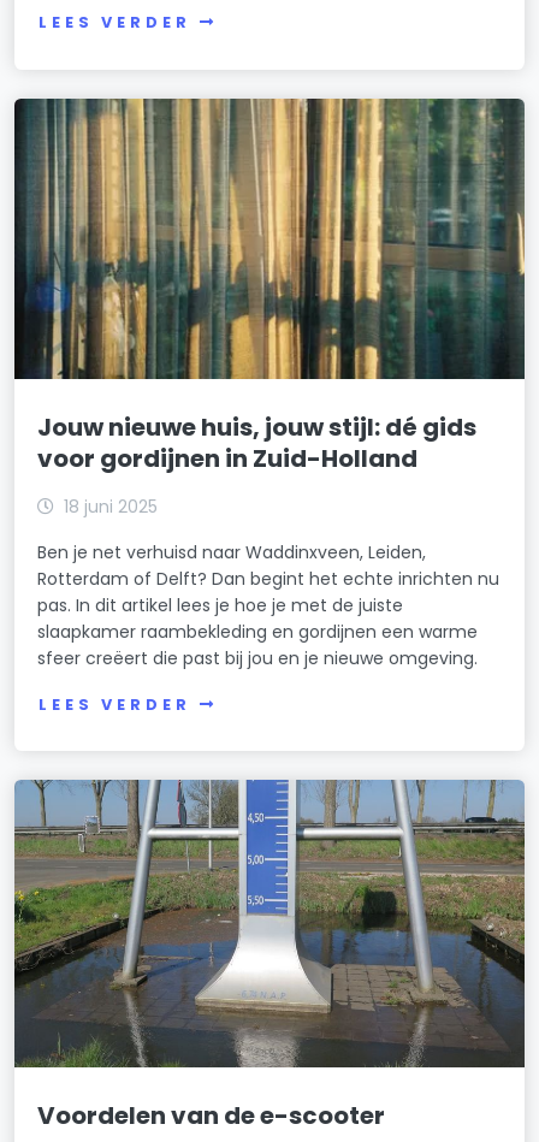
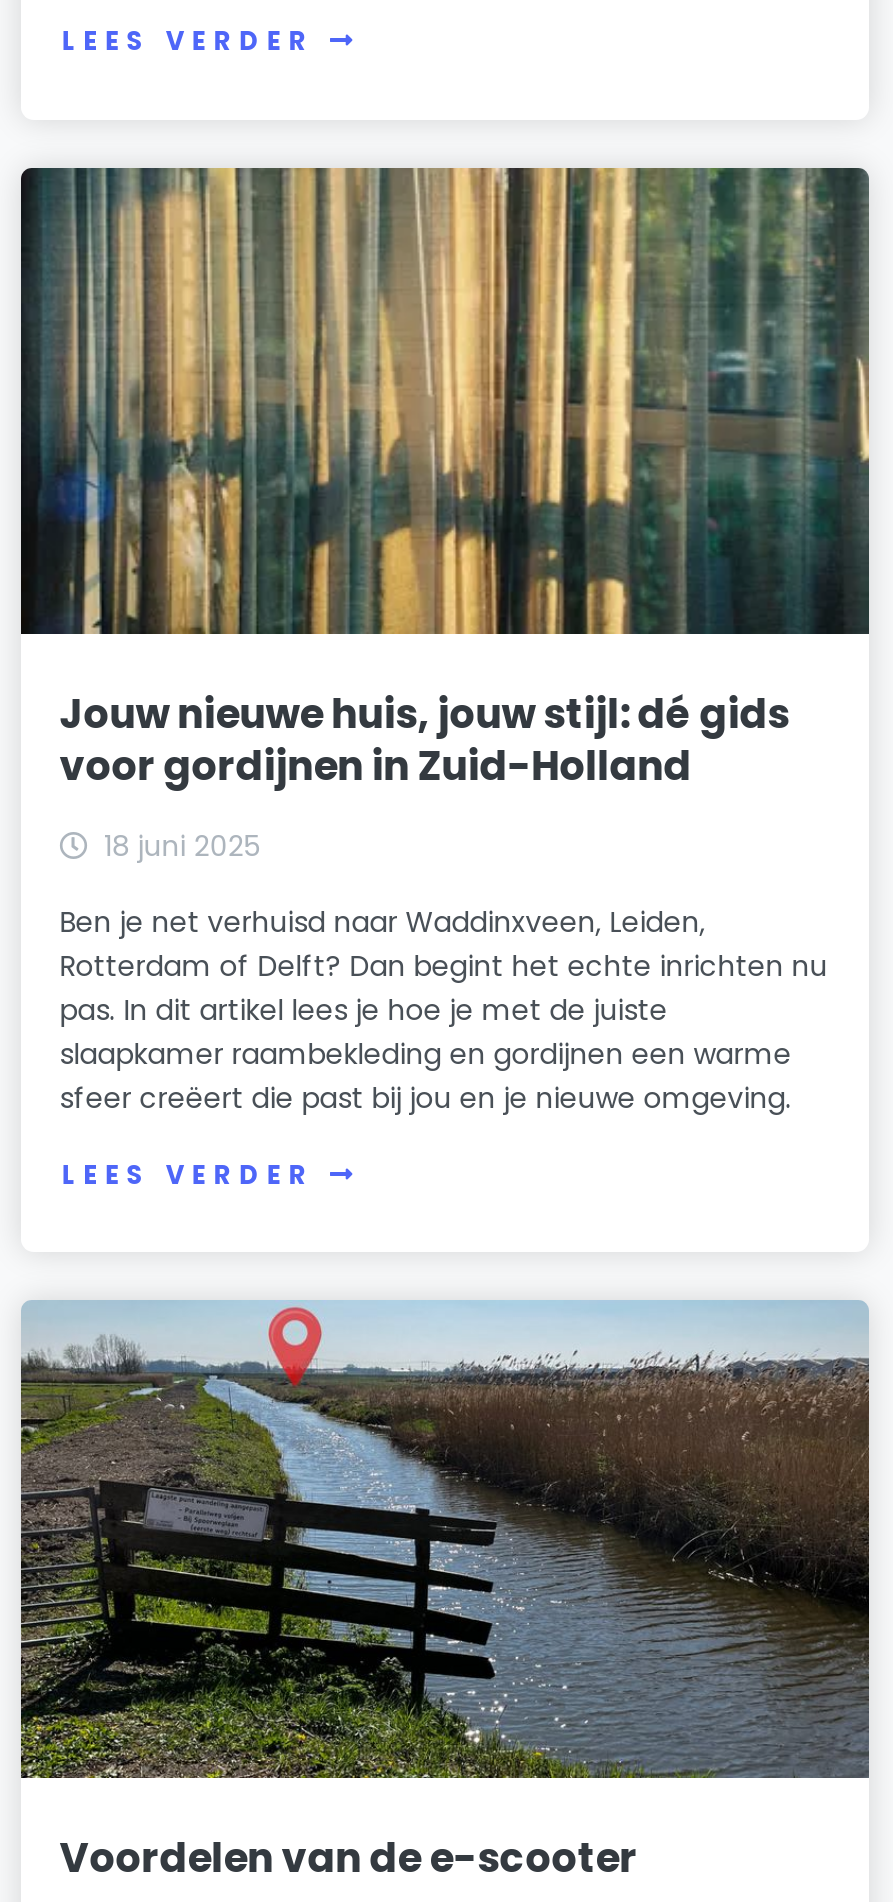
[14,779,526,1067] [image] -> [21,1300,869,1778] [image]

